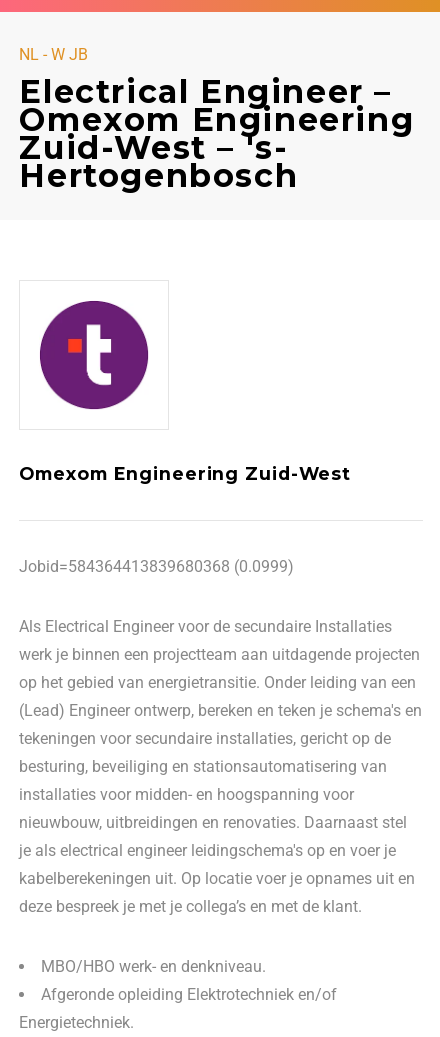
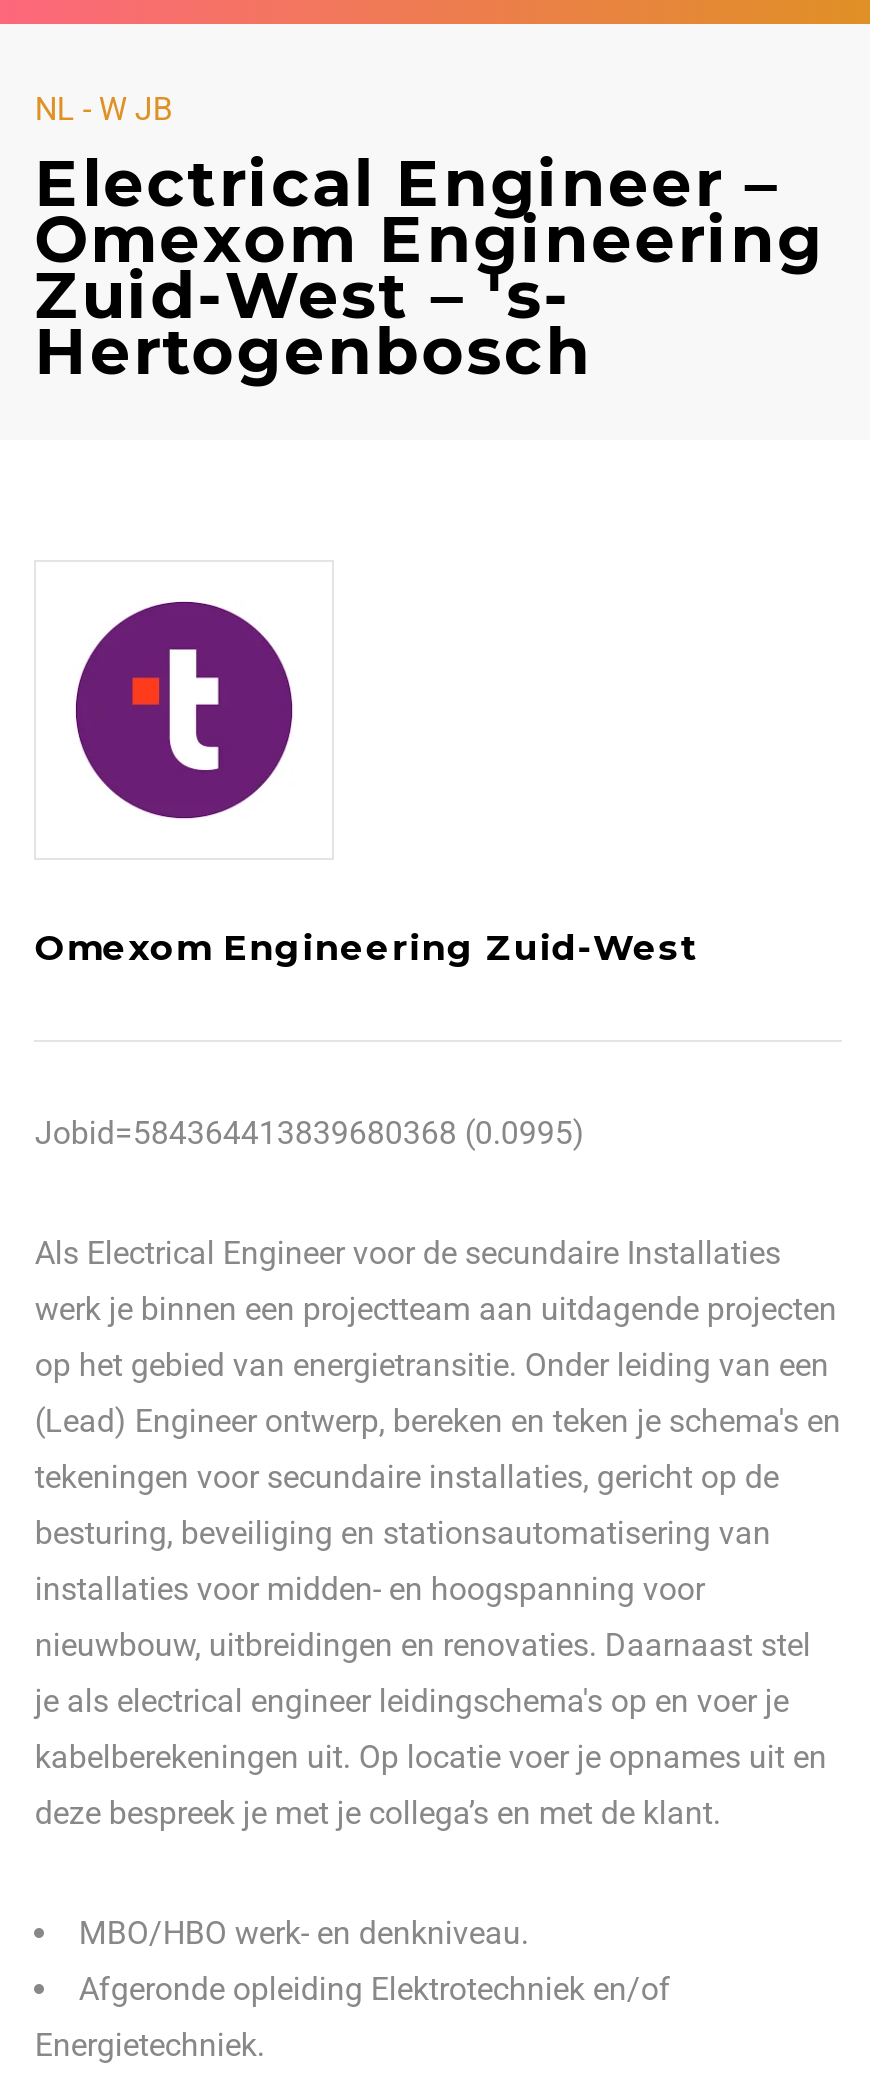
[19,557,294,576] Jobid=584364413839680368 (0.0999) -> [35,1114,585,1152] Jobid=584364413839680368 (0.0995)

